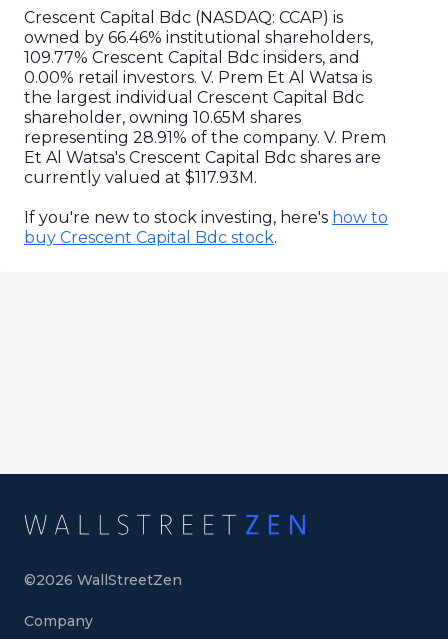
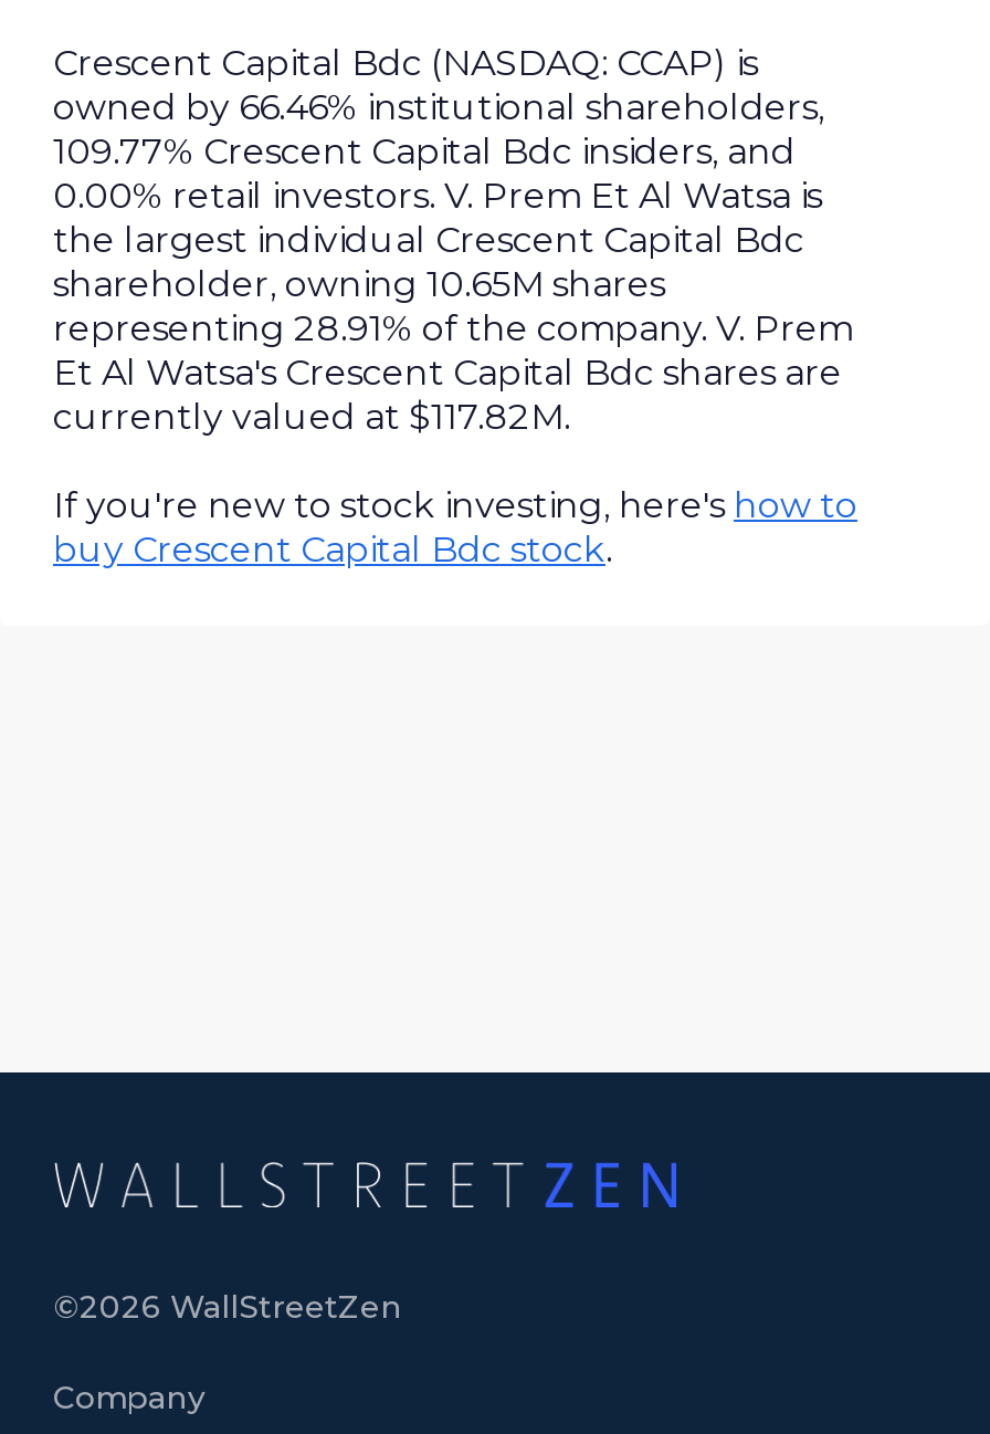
[24,168,257,187] currently valued at $117.93M. -> [53,396,570,438] currently valued at $117.82M.

